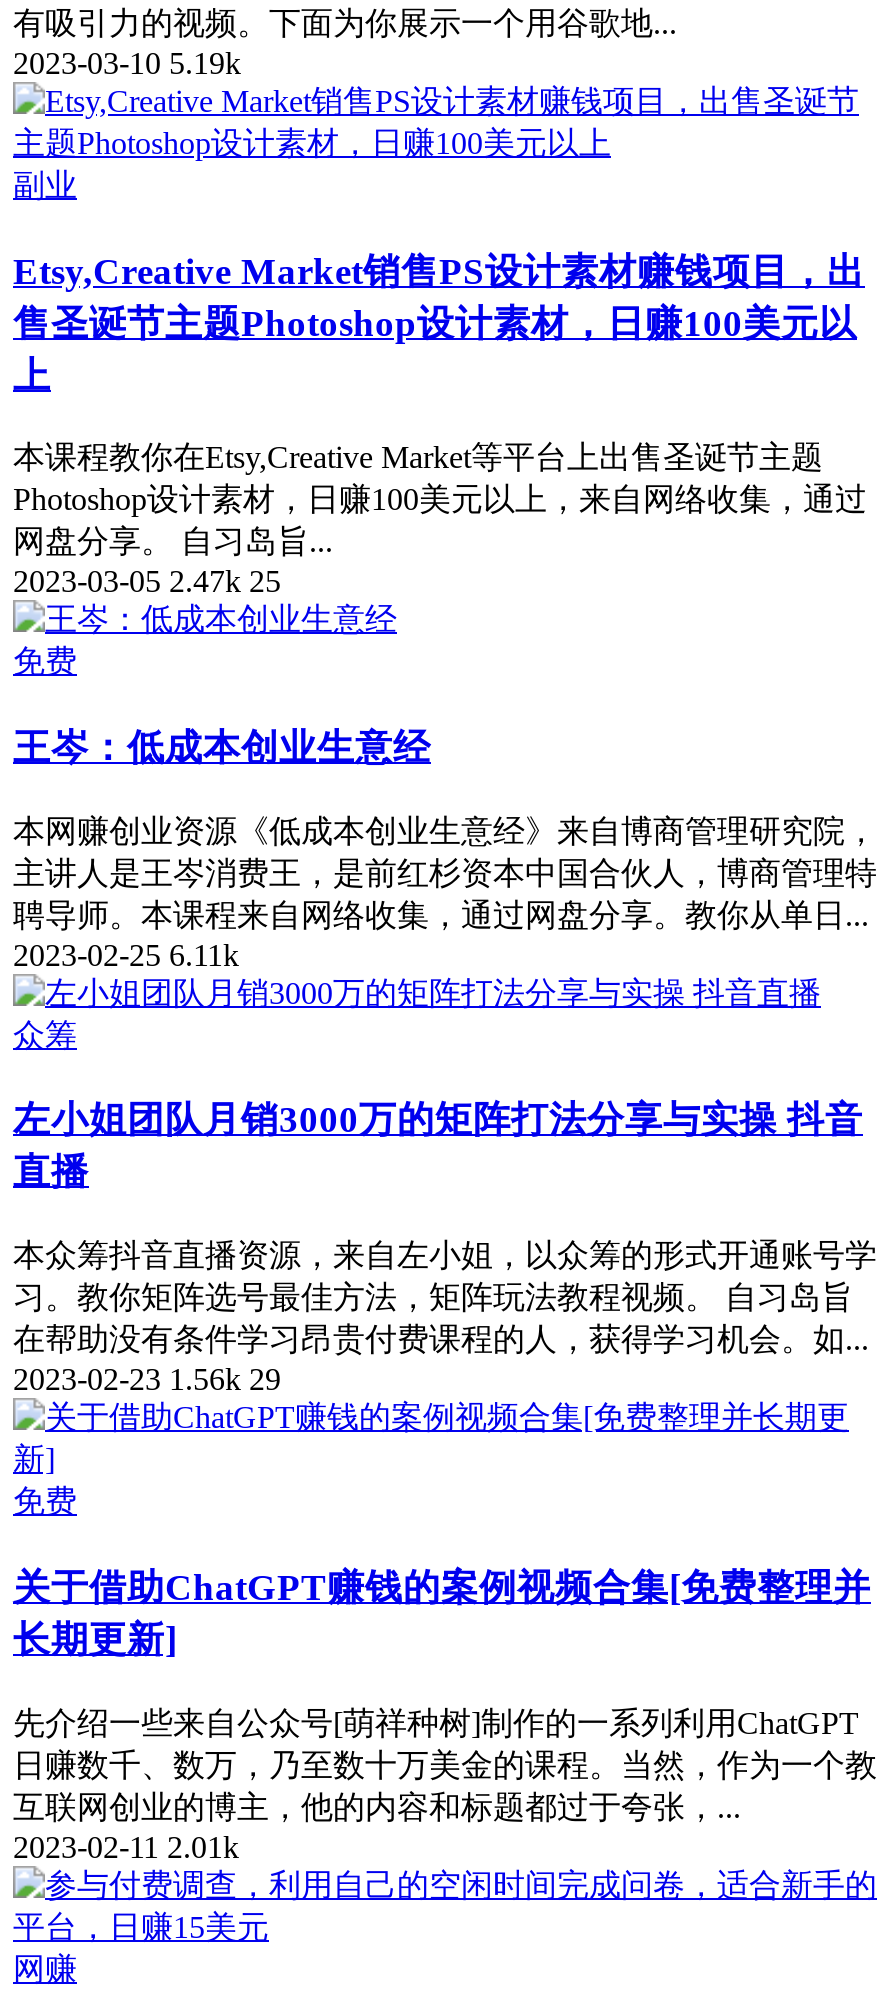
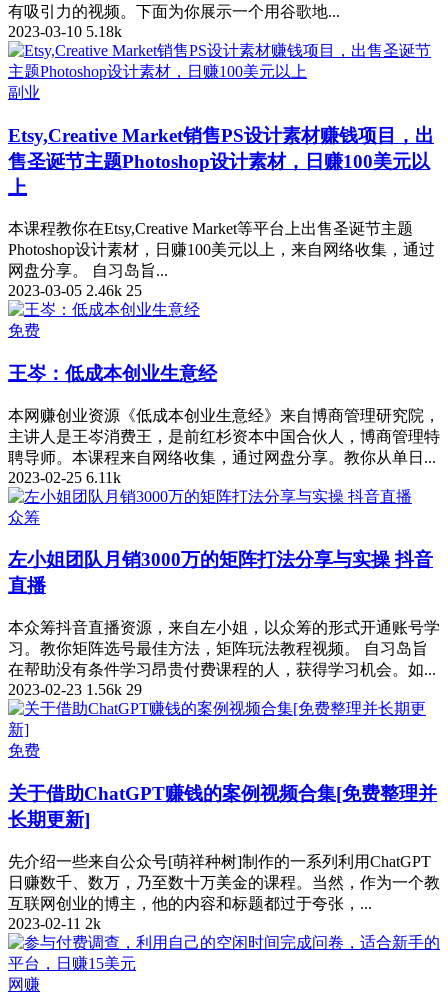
[13,46,241,80] 2023-03-10 5.19k -> [8,23,122,40] 2023-03-10 5.18k
[13,564,281,598] 2023-03-05 2.47k 25 -> [8,282,142,299] 2023-03-05 2.46k 25
[13,1829,239,1863] 2023-02-11 2.01k -> [8,915,101,932] 2023-02-11 2k

